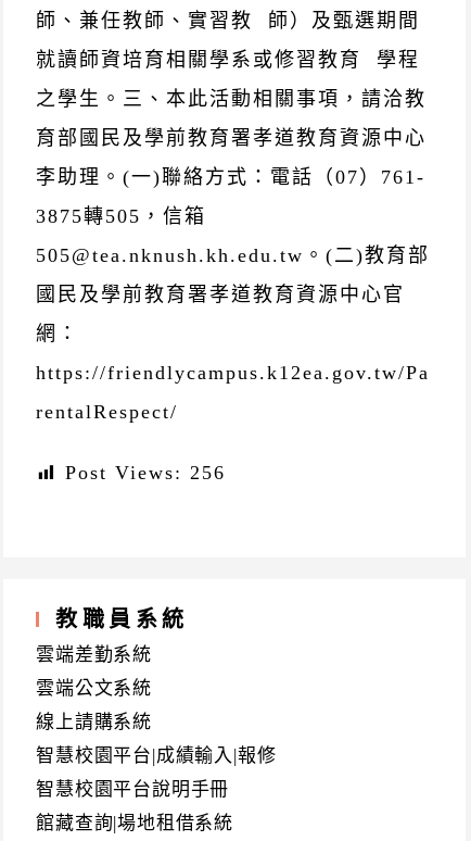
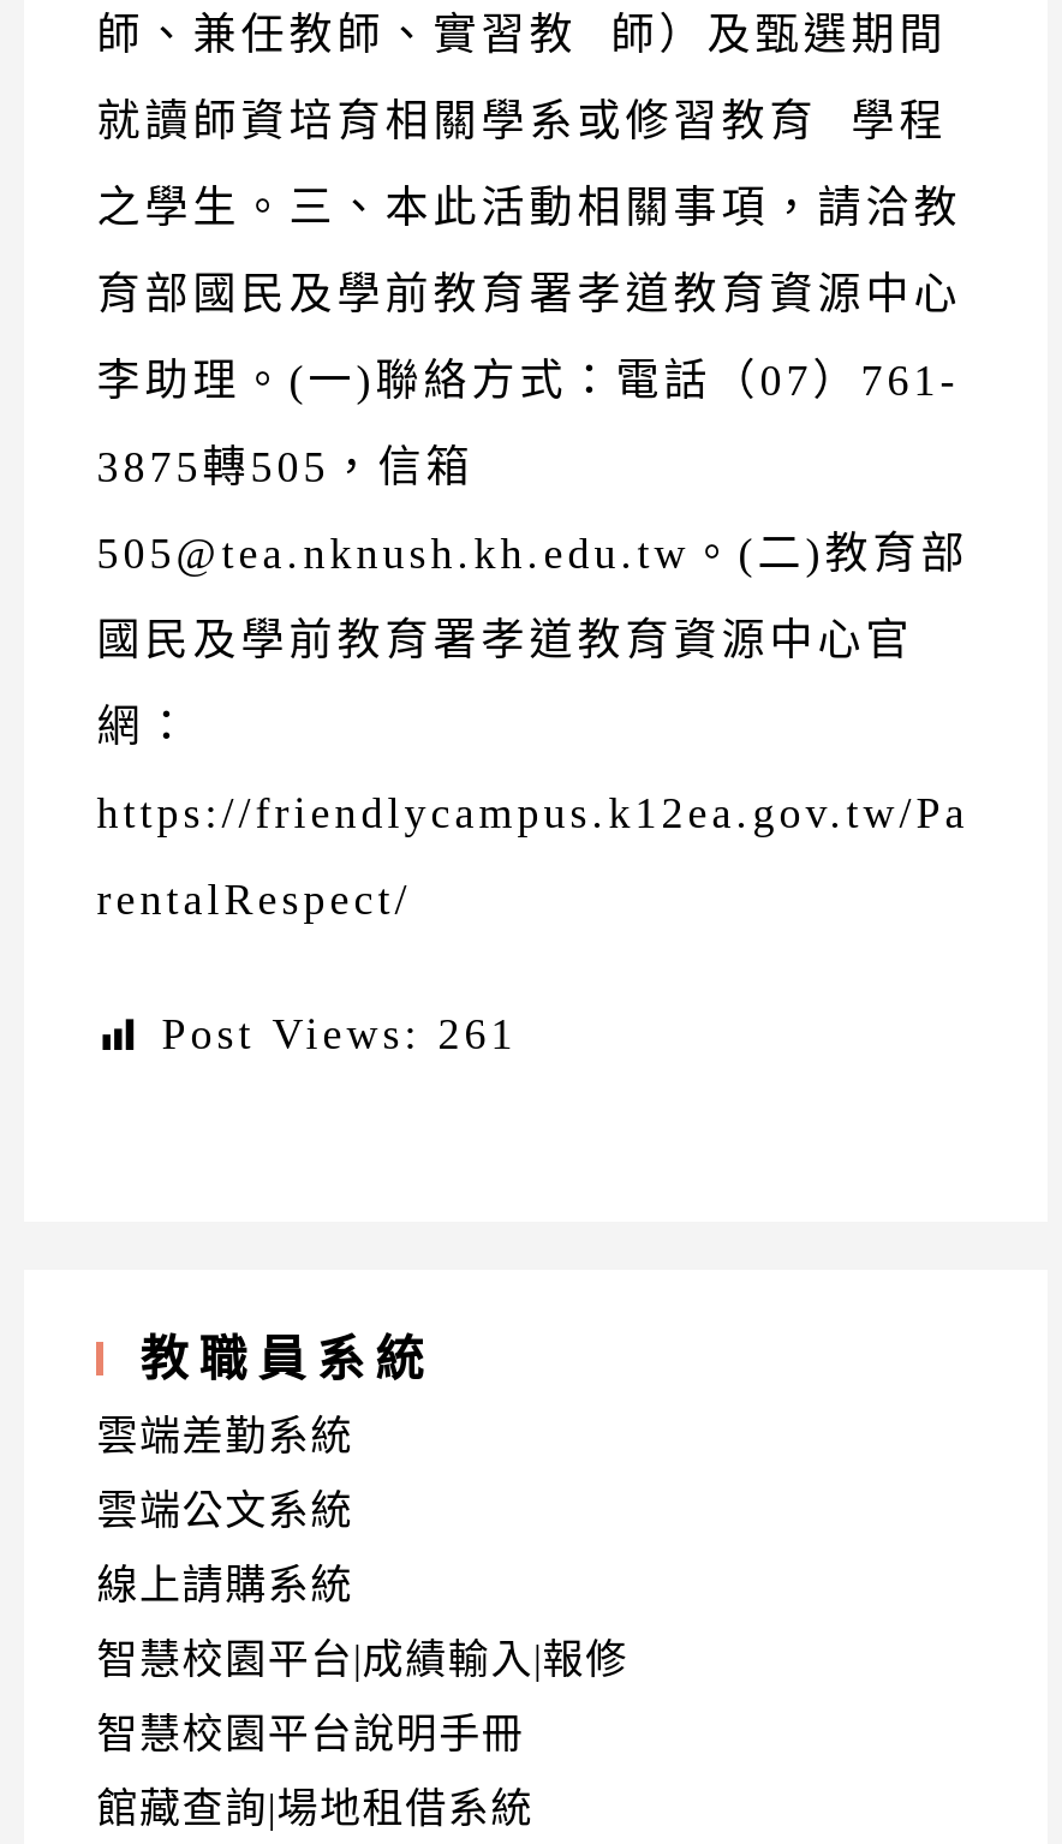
[65,462,226,484] Post Views: 256 -> [161,1010,517,1058] Post Views: 261

